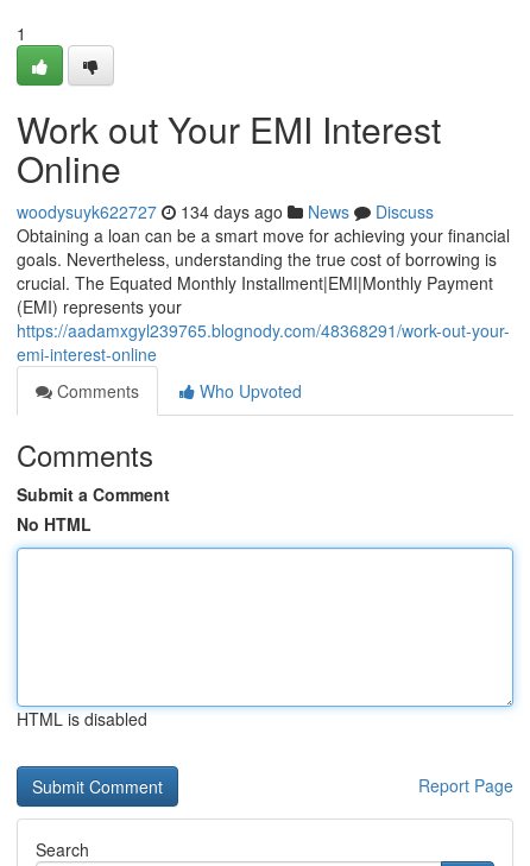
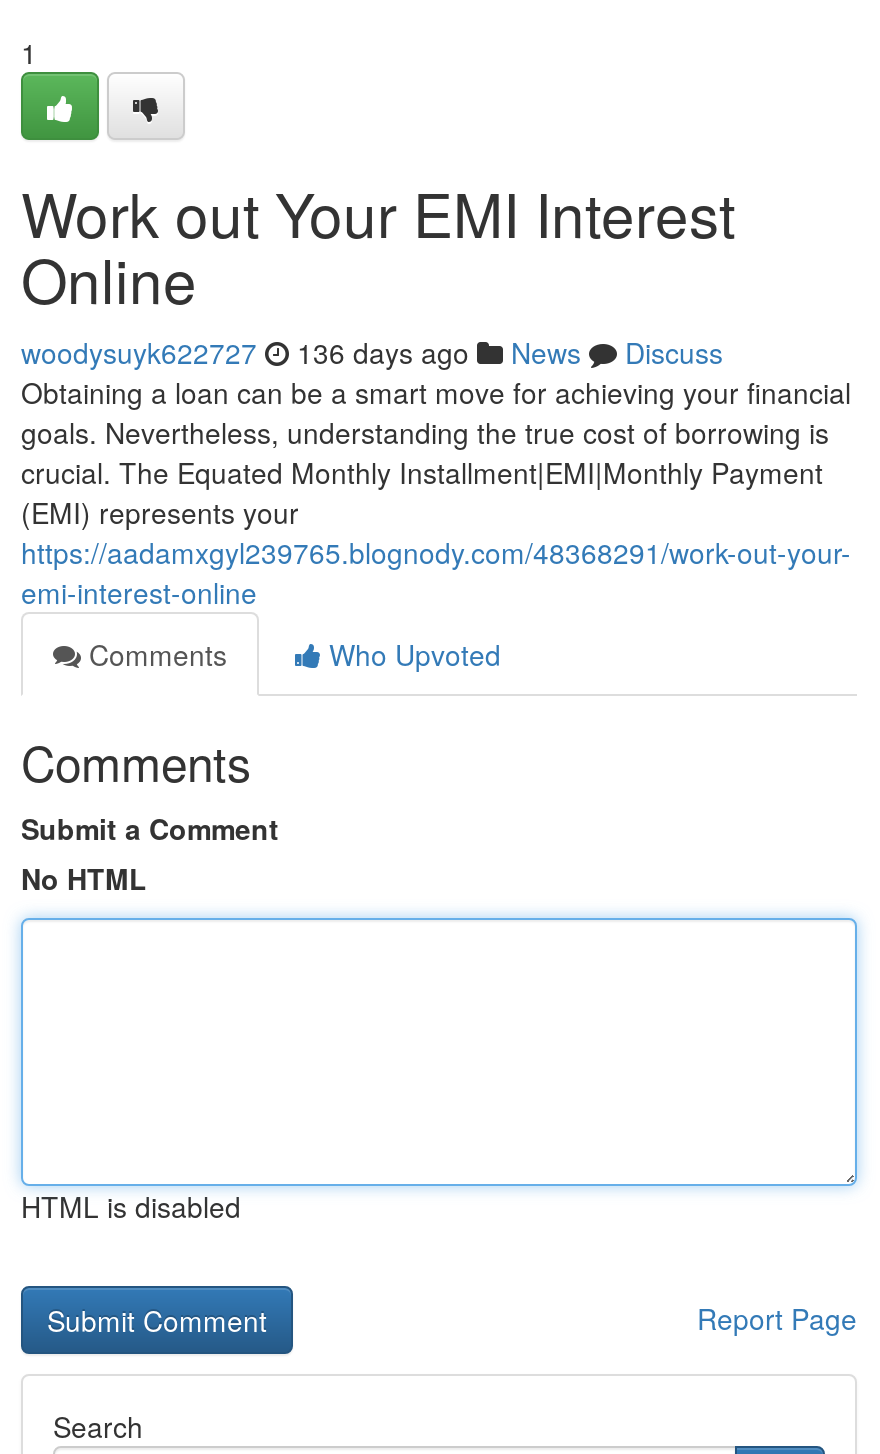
[17,200,434,223] woodysuyk622727 134 days ago News Discuss -> [21,332,723,372] woodysuyk622727 136 days ago News Discuss

